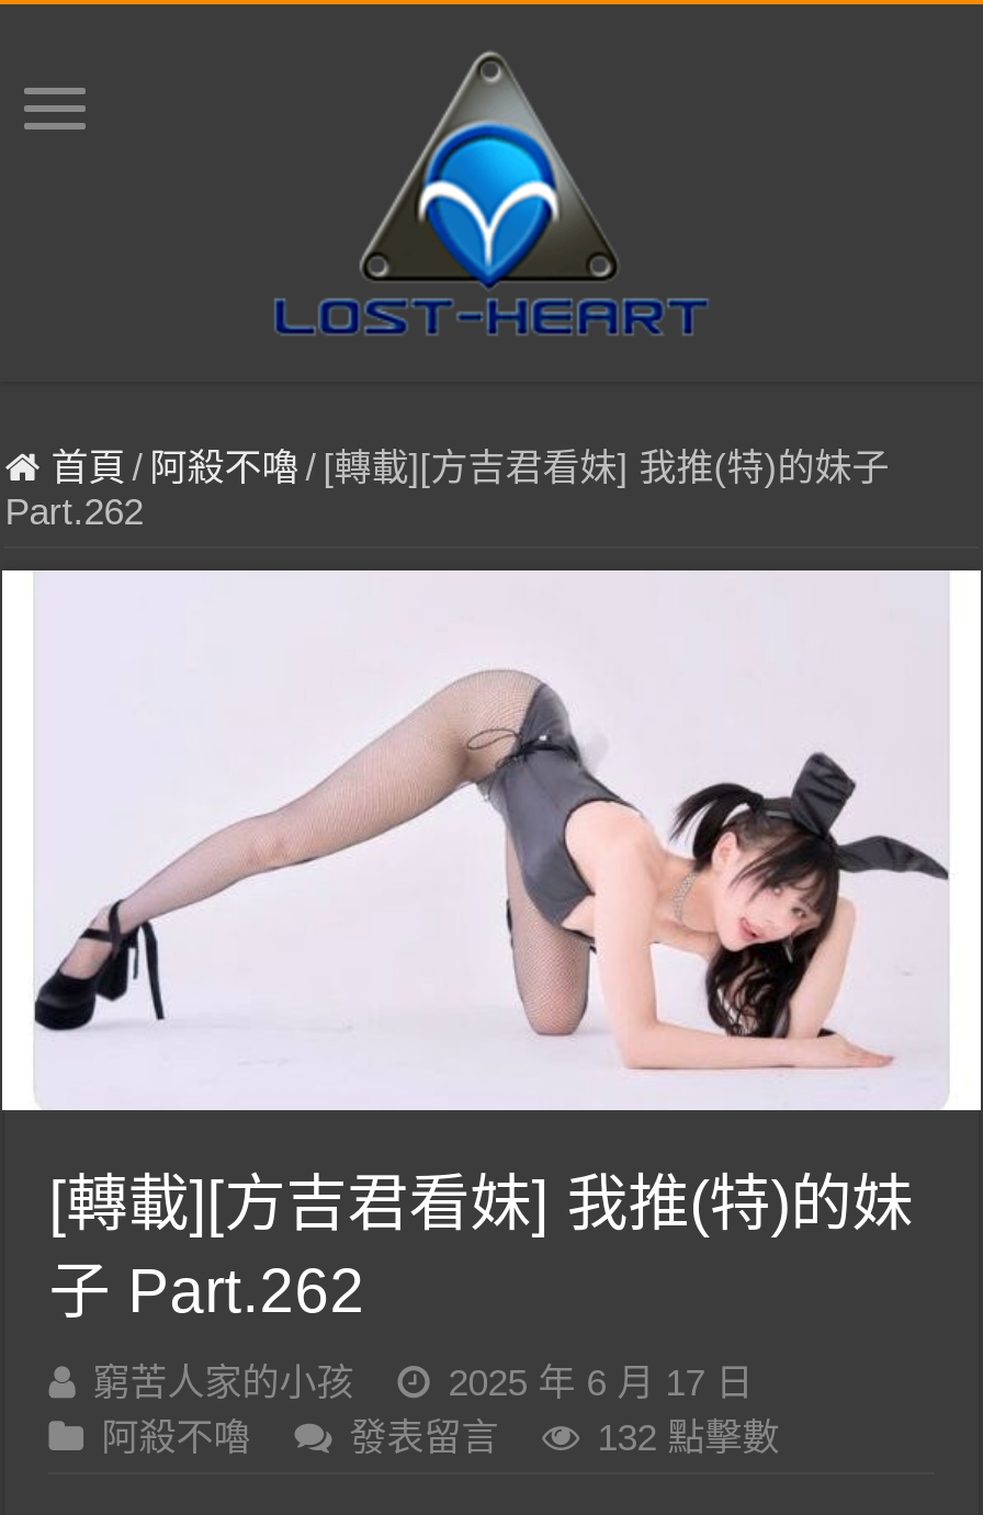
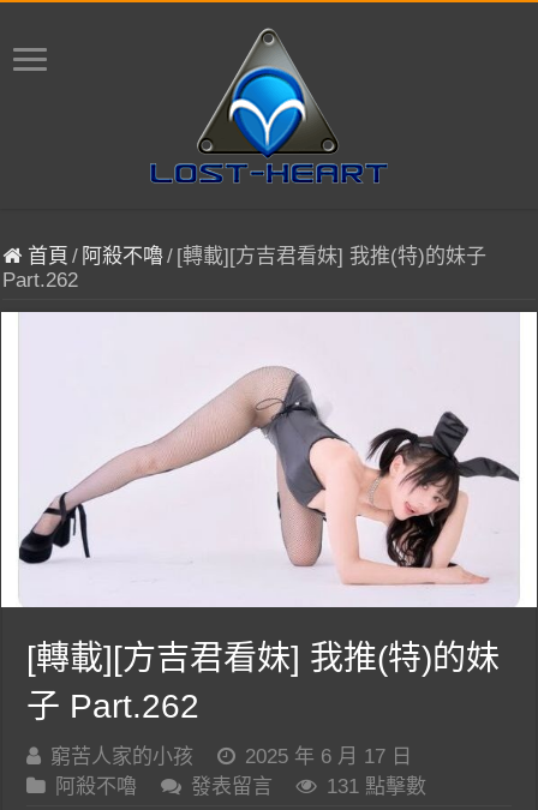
[597,1417,779,1459] 132 點擊數 -> [327,775,427,798] 131 點擊數

